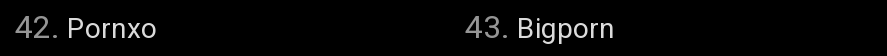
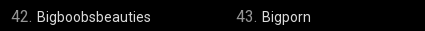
[15,8,157,46] 42. Pornxo -> [11,7,151,26] 42. Bigboobsbeauties

